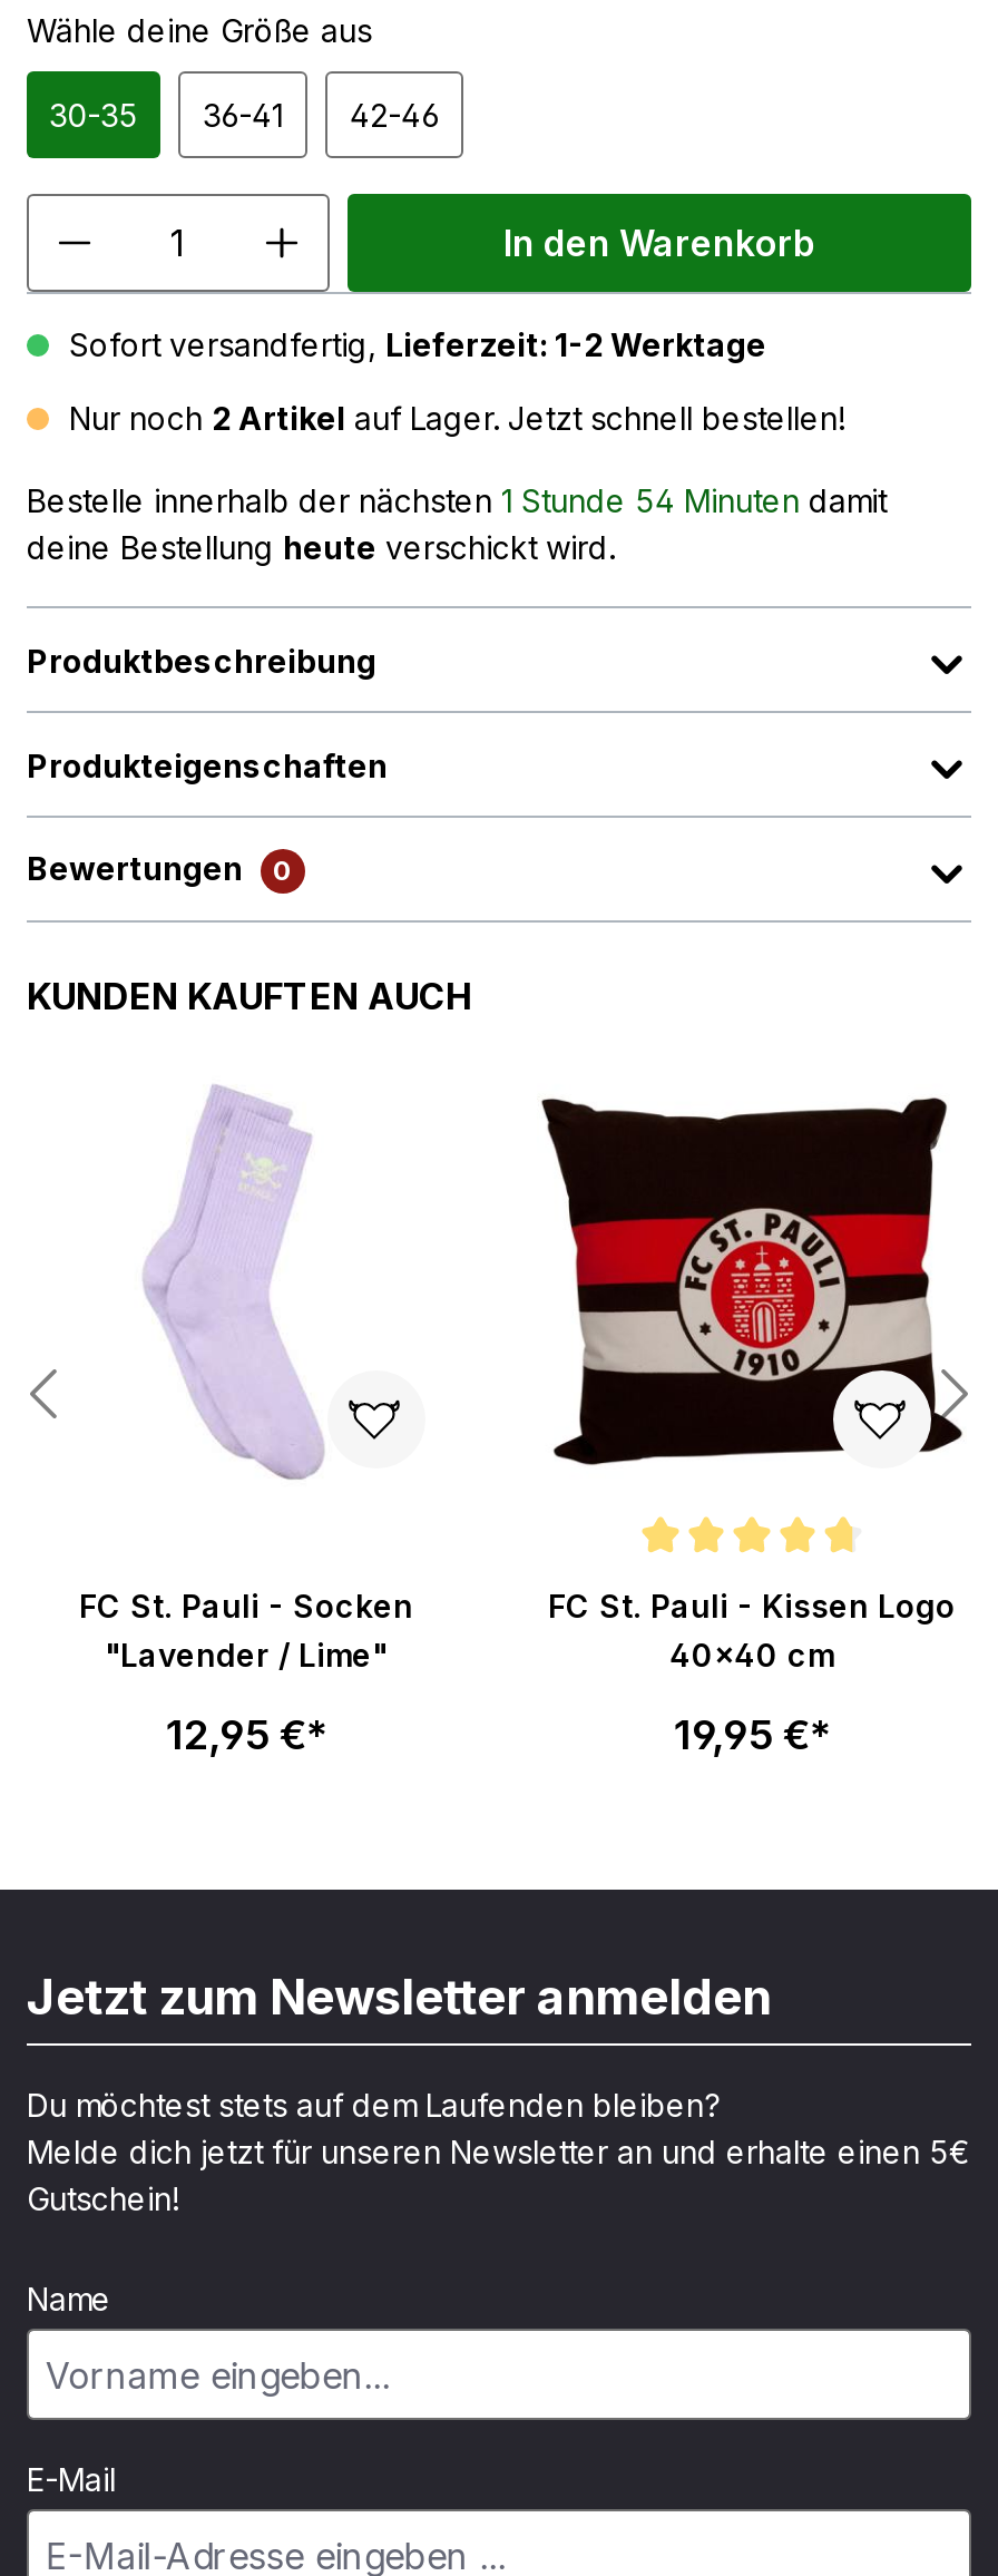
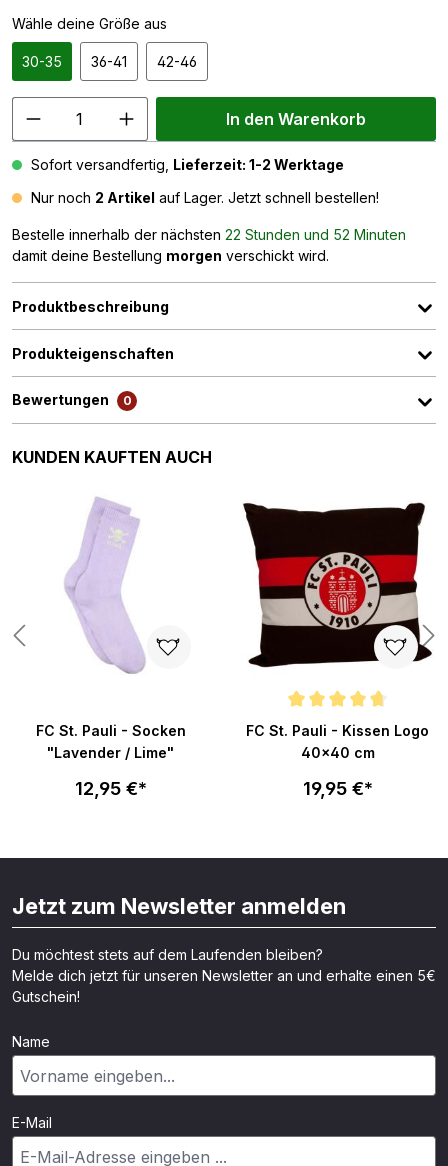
[27,481,887,566] Bestelle innerhalb der nächsten 1 Stunde 54 Minuten damit | deine Bestellung heute verschickt wird. -> [12,226,406,264] Bestelle innerhalb der nächsten 22 Stunden und 52 Minuten | damit deine Bestellung morgen verschickt wird.

